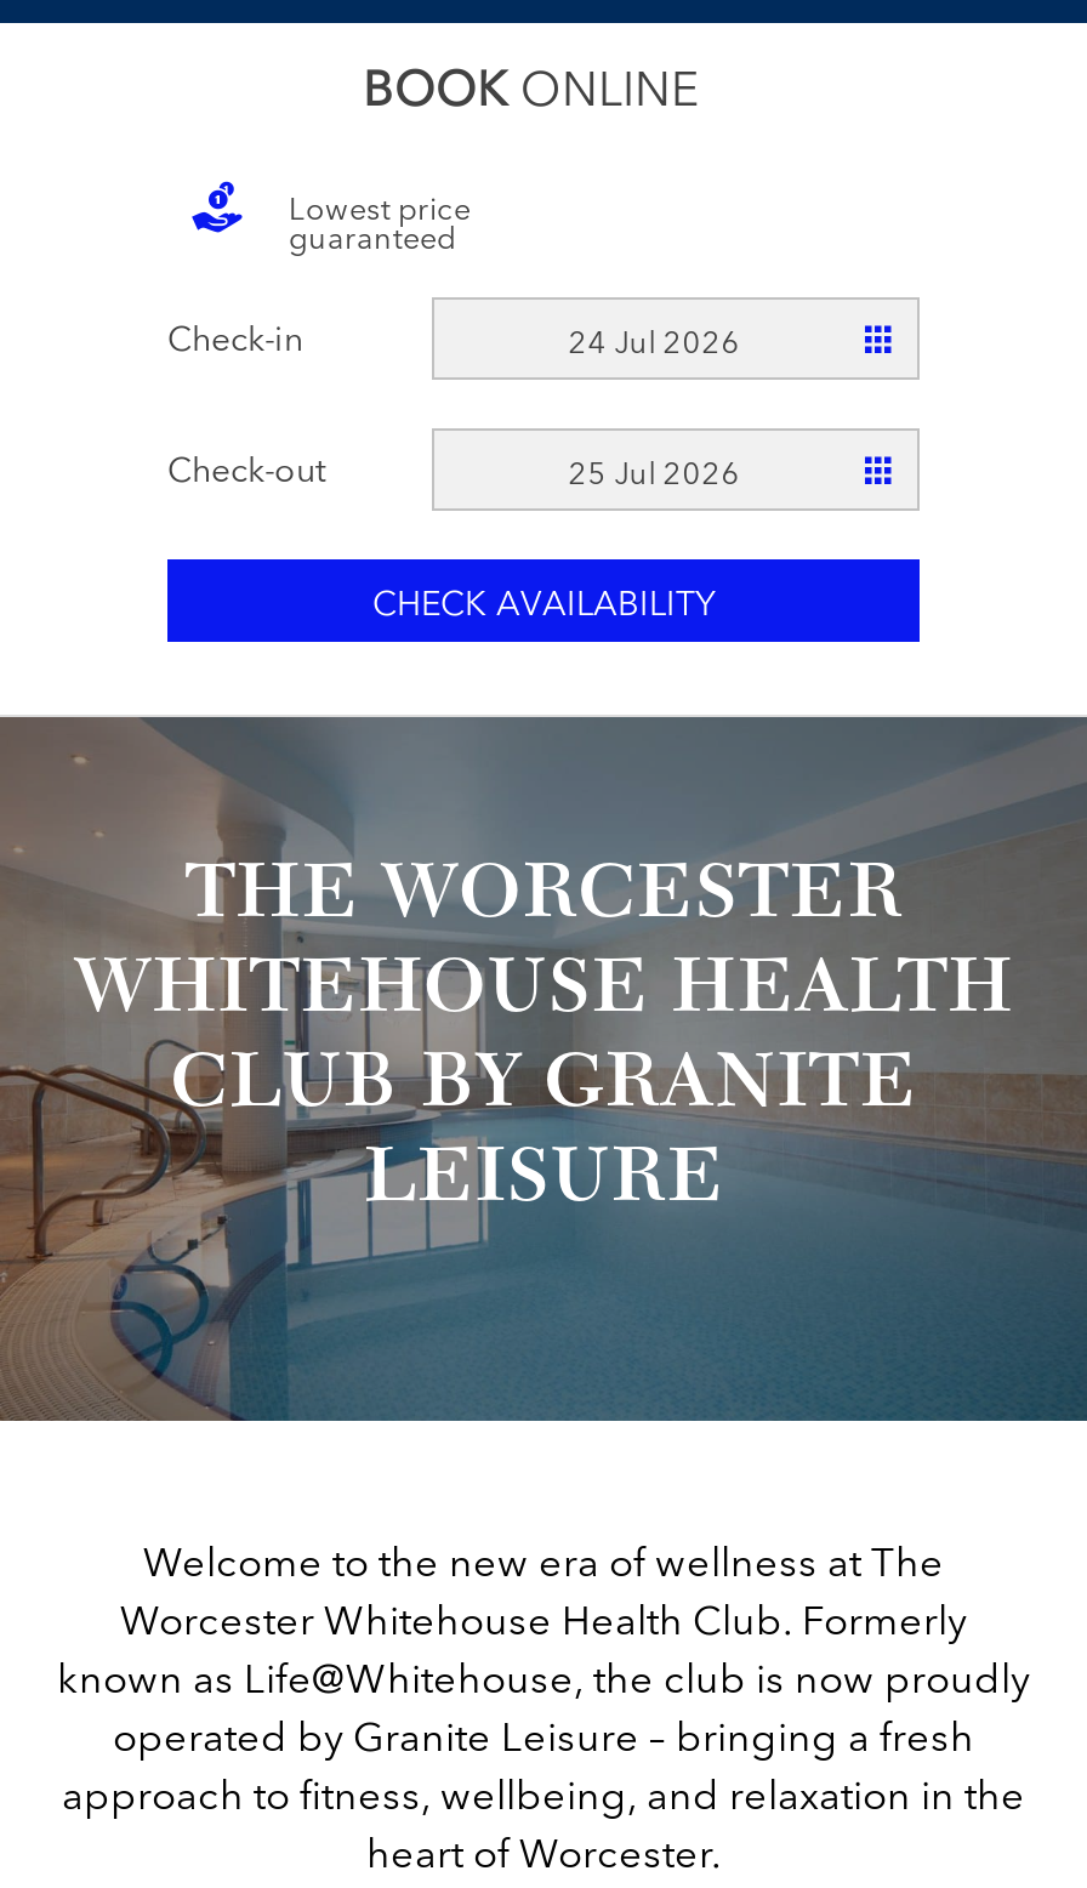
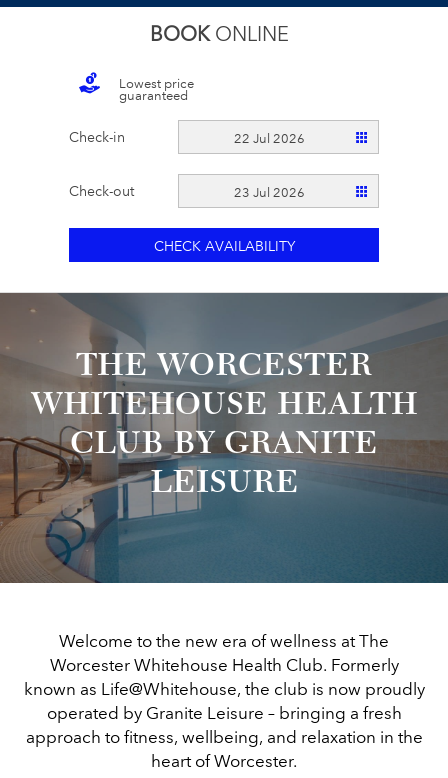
[568,315,741,359] 24 Jul 2026 -> [234,127,305,145] 22 Jul 2026
[568,447,741,490] 25 Jul 2026 -> [234,181,305,199] 23 Jul 2026

